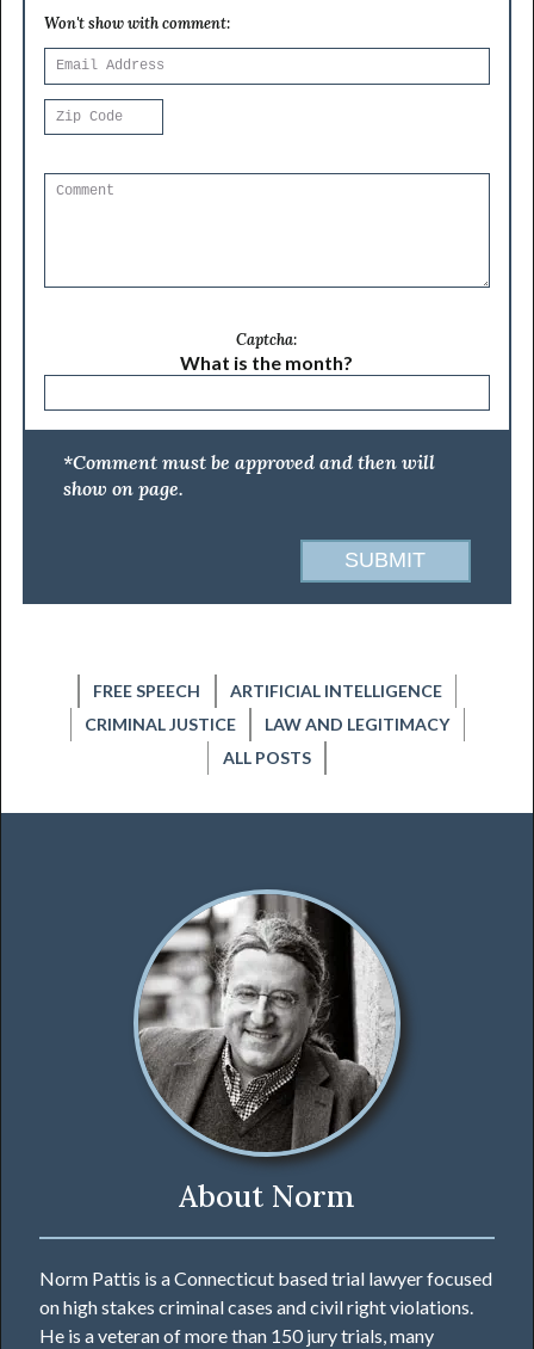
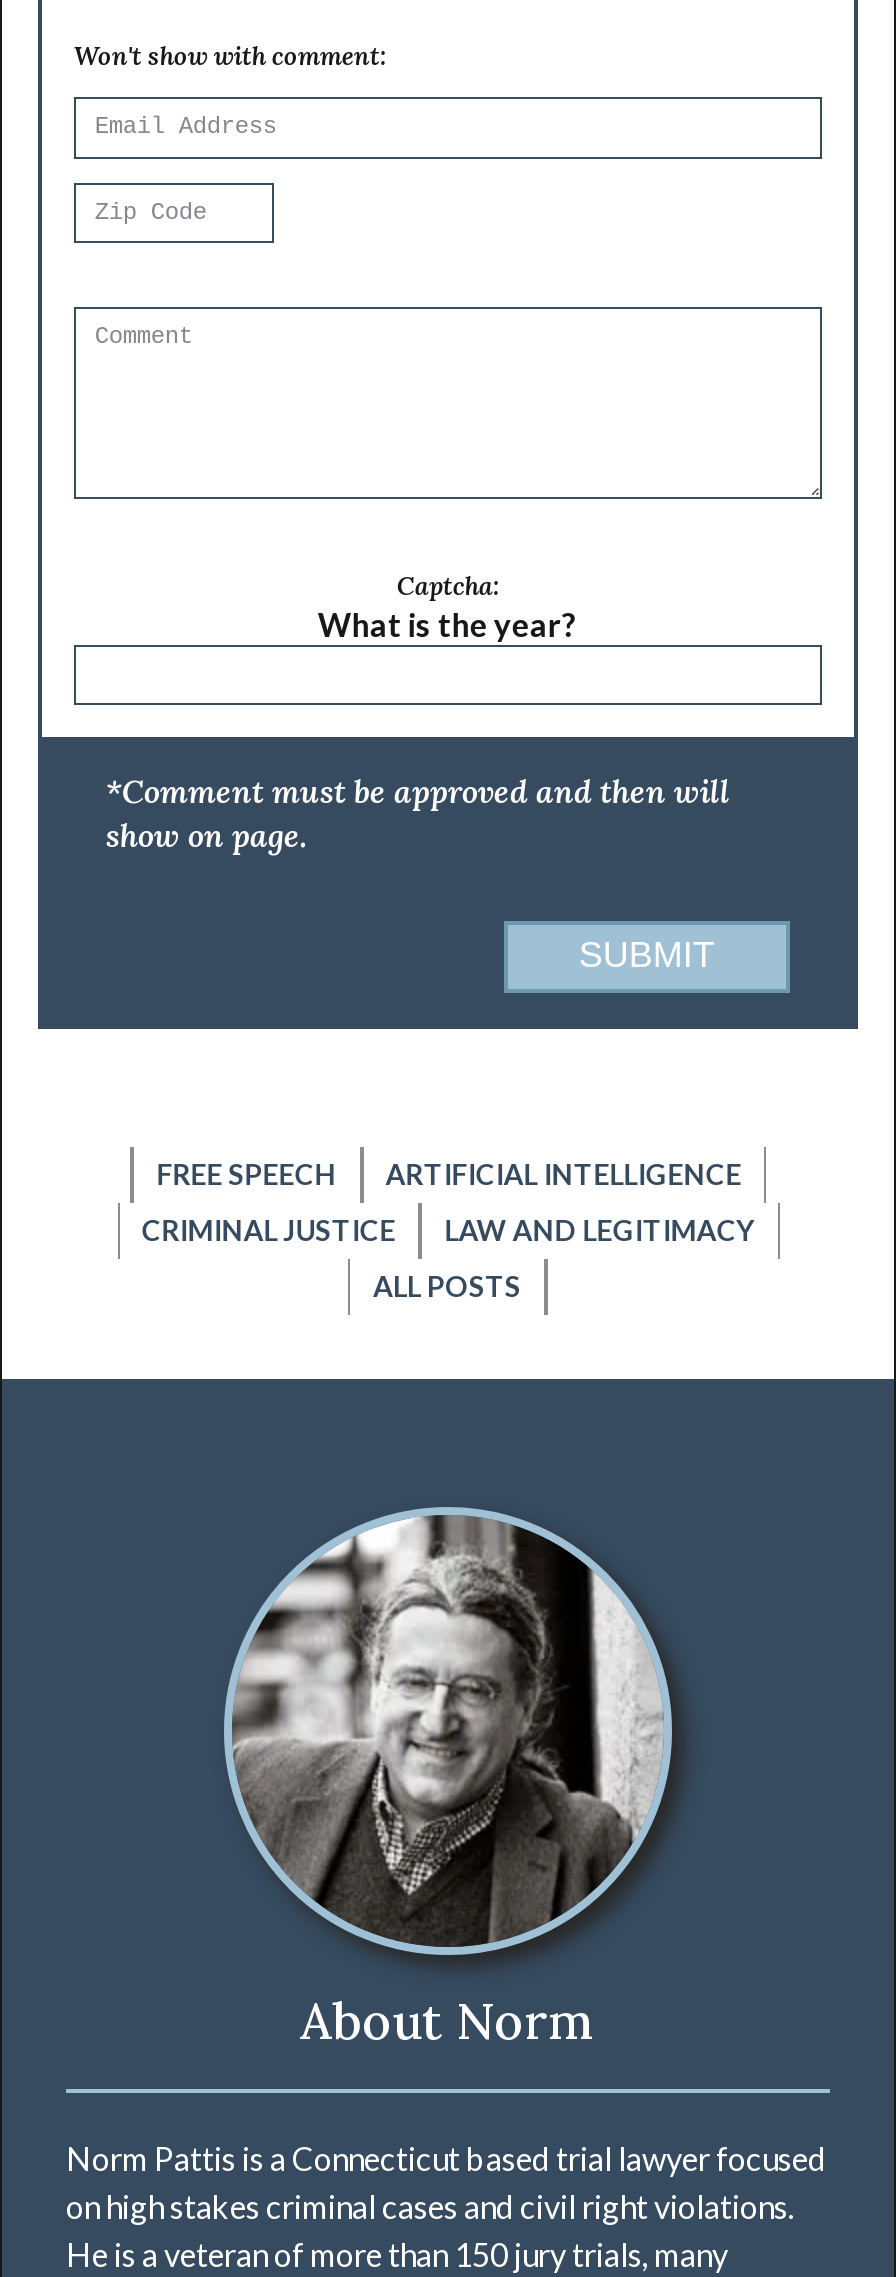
[180,351,353,374] What is the month? -> [318,605,578,643] What is the year?

